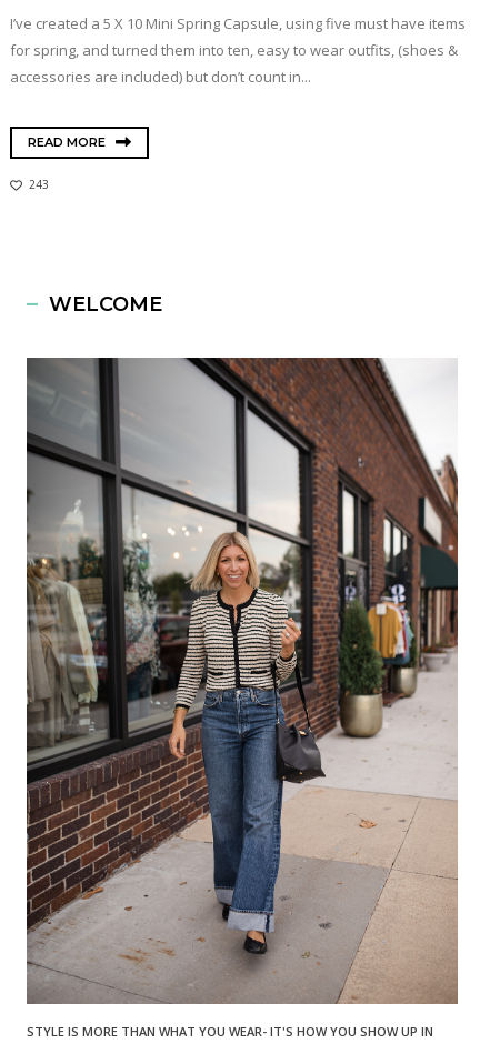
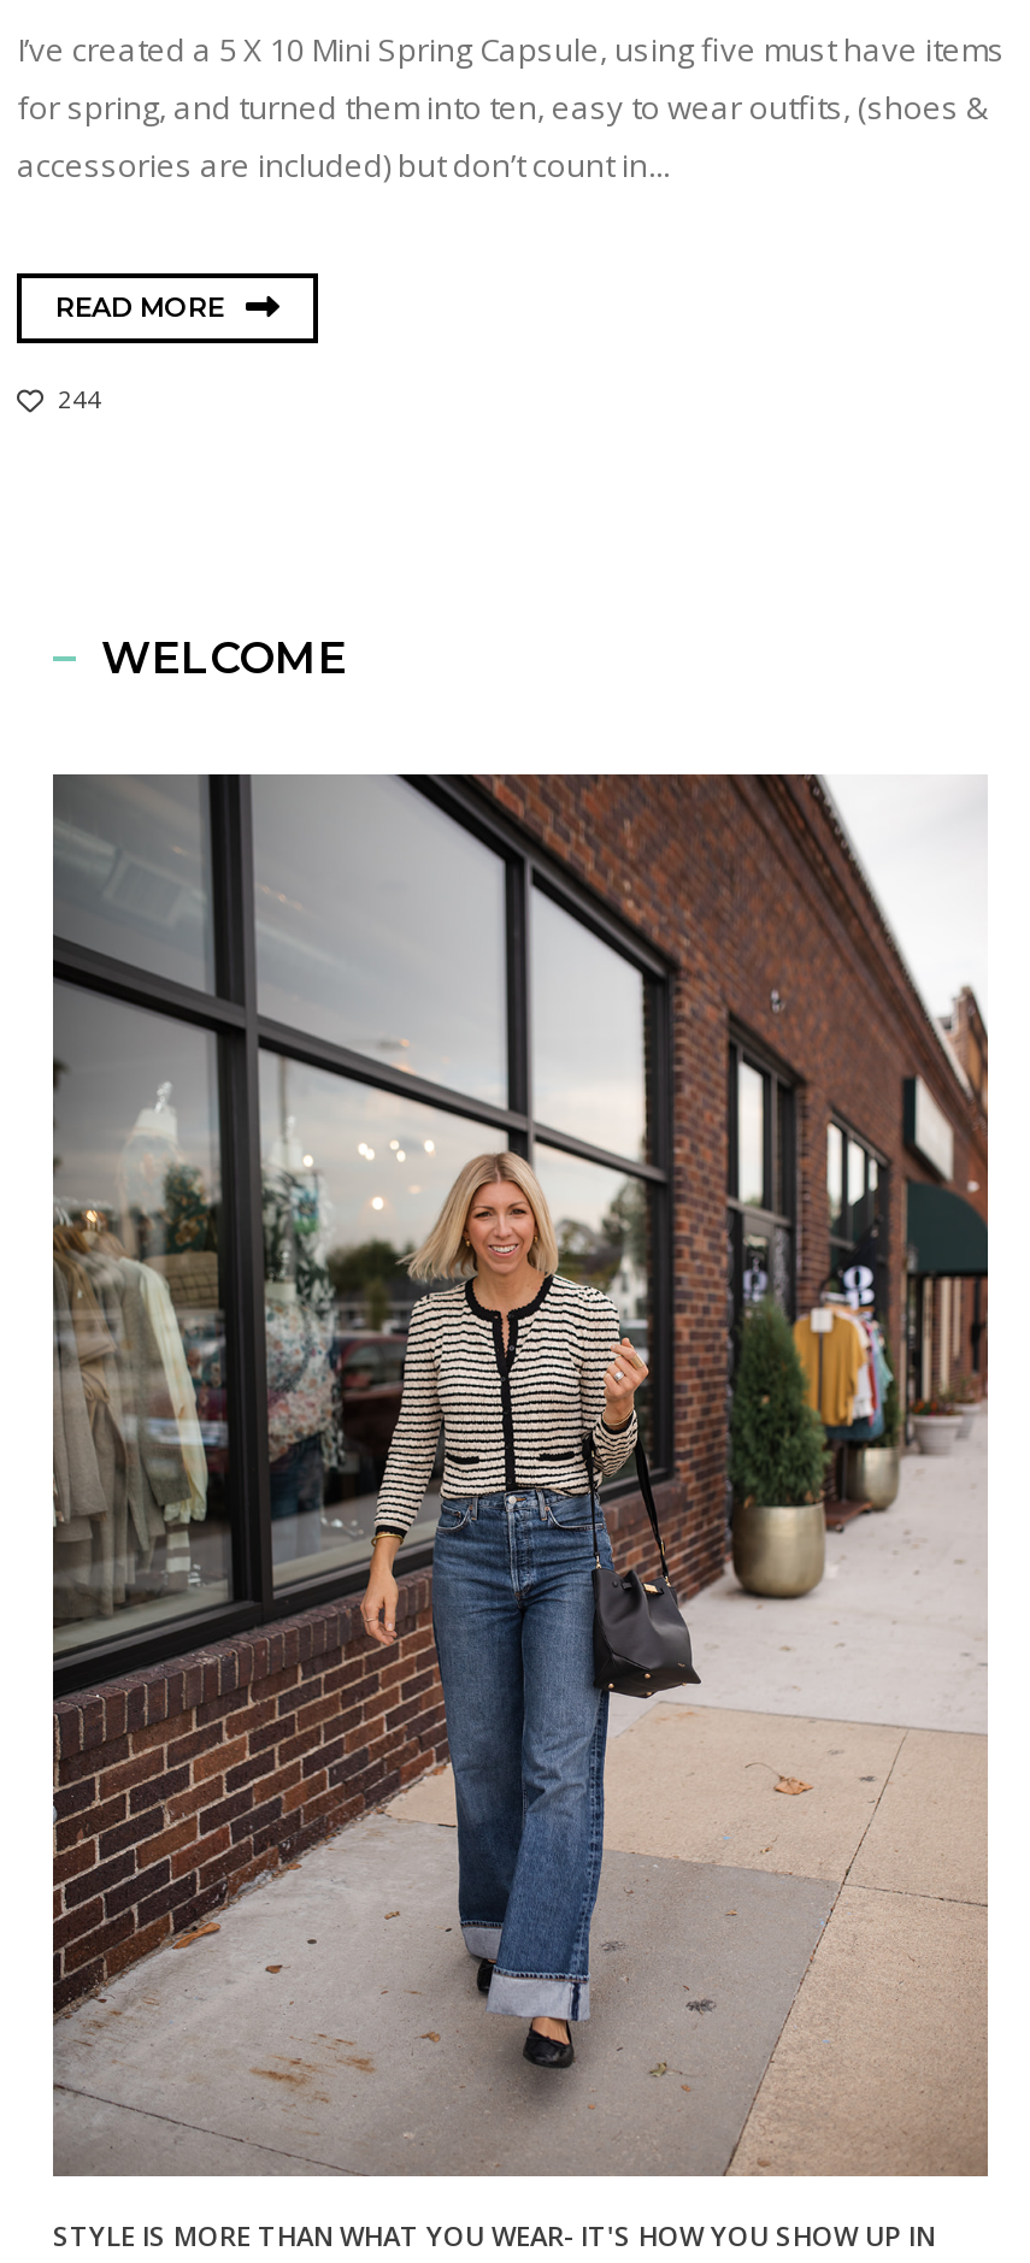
[29,177,49,192] 243 -> [58,382,101,416] 244

